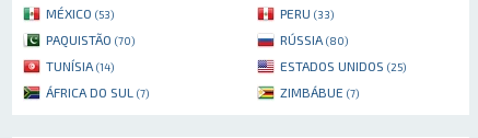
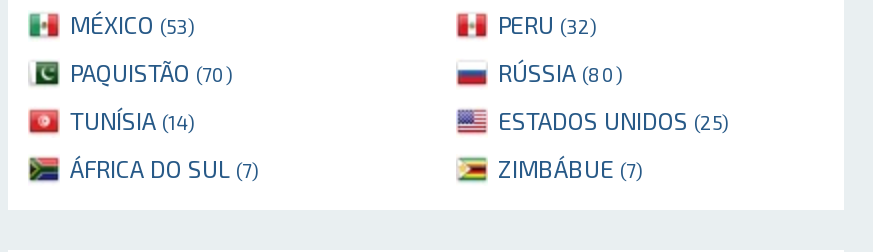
[280,6,334,21] PERU (33) -> [498,11,596,39] PERU (32)

